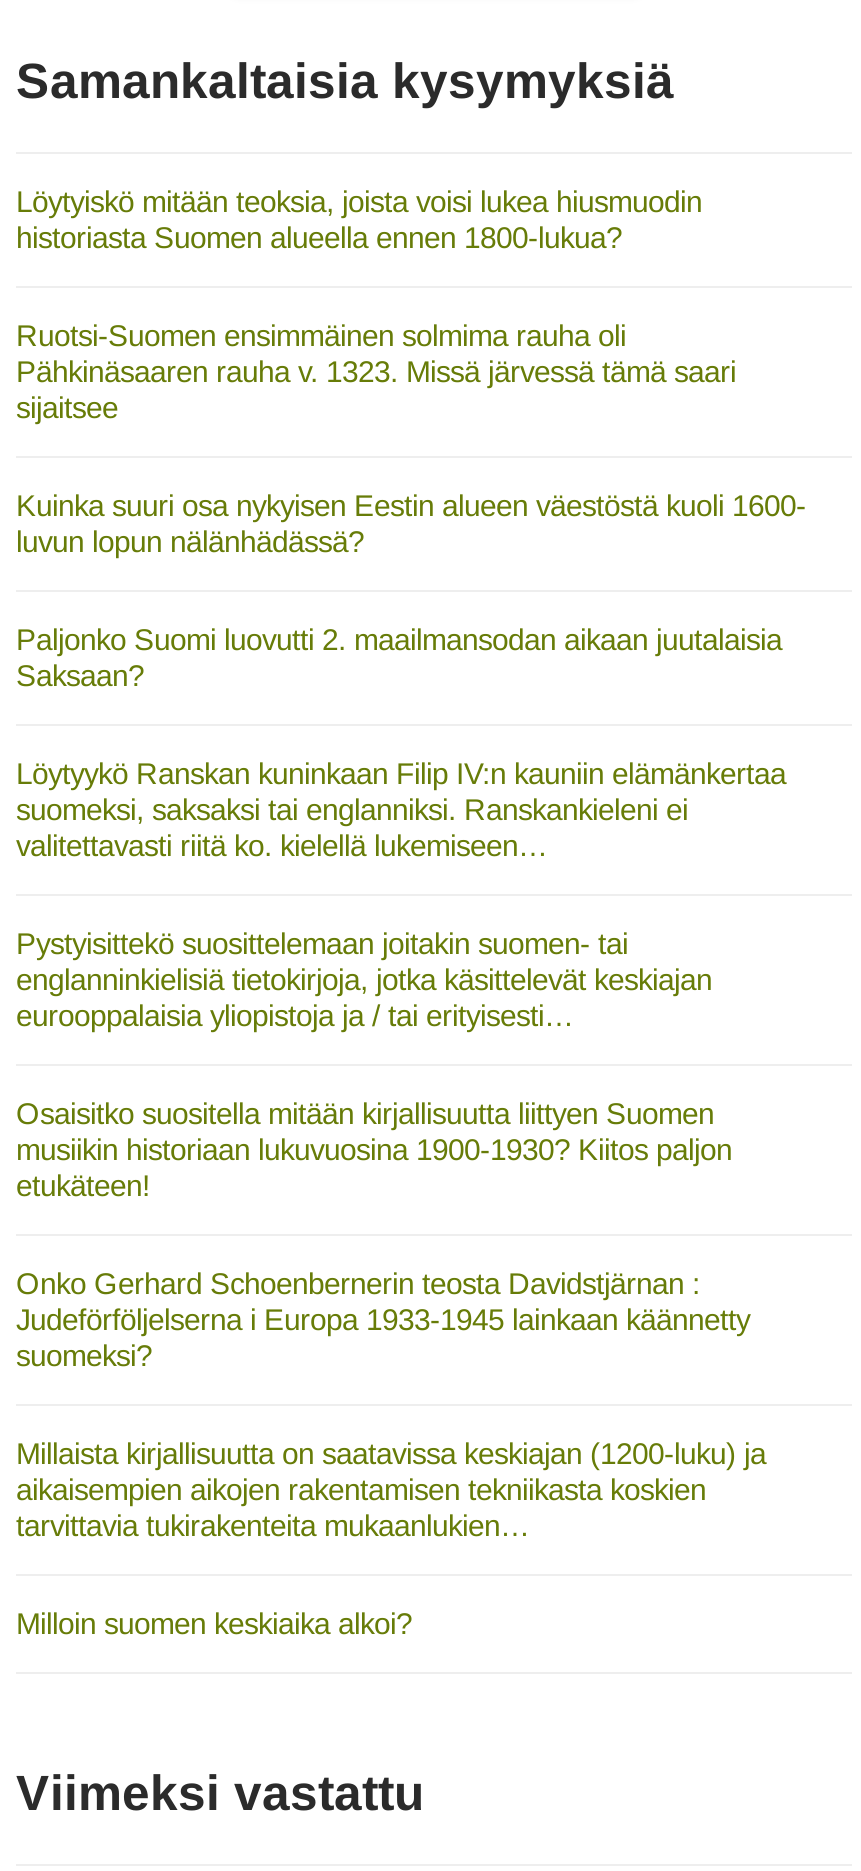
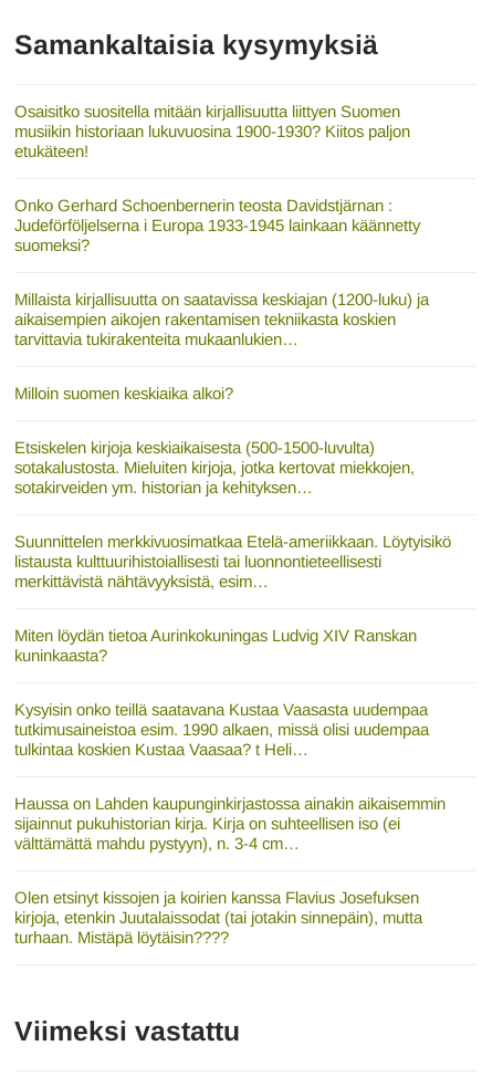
[16,185,806,1032] Löytyiskö mitään teoksia, joista voisi lukea hiusmuodin | historiasta Suomen alueella ennen 1800-lukua? | Ruotsi-Suomen ensimmäinen solmima rauha oli | Pähkinäsaaren rauha v. 1323. Missä järvessä tämä saari | sijaitsee | Kuinka suuri osa nykyisen Eestin alueen väestöstä kuoli 1600- | luvun lopun nälänhädässä? | Paljonko Suomi luovutti 2. maailmansodan aikaan juutalaisia | Saksaan? | Löytyykö Ranskan kuninkaan Filip IV:n kauniin elämänkertaa | suomeksi, saksaksi tai englanniksi. Ranskankieleni ei | valitettavasti riitä ko. kielellä lukemiseen… | Pystyisittekö suosittelemaan joitakin suomen- tai | englanninkielisiä tietokirjoja, jotka käsittelevät keskiajan | eurooppalaisia yliopistoja ja / tai erityisesti… -> none
moved [16,1096,766,1640] -> [14,102,429,403]: Osaisitko suositella mitään kirjallisuutta liittyen Suomen | musiikin historiaan lukuvuosina 1900-1930? Kiitos paljon | etukäteen! | ... | tarvittavia tukirakenteita mukaanlukien… | Milloin suomen keskiaika alkoi?
none -> [14,438,451,946] Etsiskelen kirjoja keskiaikaisesta (500-1500-luvulta) | sotakalustosta. Mieluiten kirjoja, jotka kertovat miekkojen, | sotakirveiden ym. historian ja kehityksen… | Suunnittelen merkkivuosimatkaa Etelä-ameriikkaan. Löytyisikö | listausta kulttuurihistoiallisesti tai luonnontieteellisesti | merkittävistä nähtävyyksistä, esim… | Miten löydän tietoa Aurinkokuningas Ludvig XIV Ranskan | kuninkaasta? | Kysyisin onko teillä saatavana Kustaa Vaasasta uudempaa | tutkimusaineistoa esim. 1990 alkaen, missä olisi uudempaa | tulkintaa koskien Kustaa Vaasaa? t Heli… | Haussa on Lahden kaupunginkirjastossa ainakin aikaisemmin | sijainnut pukuhistorian kirja. Kirja on suhteellisen iso (ei | välttämättä mahdu pystyyn), n. 3-4 cm… | Olen etsinyt kissojen ja koirien kanssa Flavius Josefuksen | kirjoja, etenkin Juutalaissodat (tai jotakin sinnepäin), mutta | turhaan. Mistäpä löytäisin????

